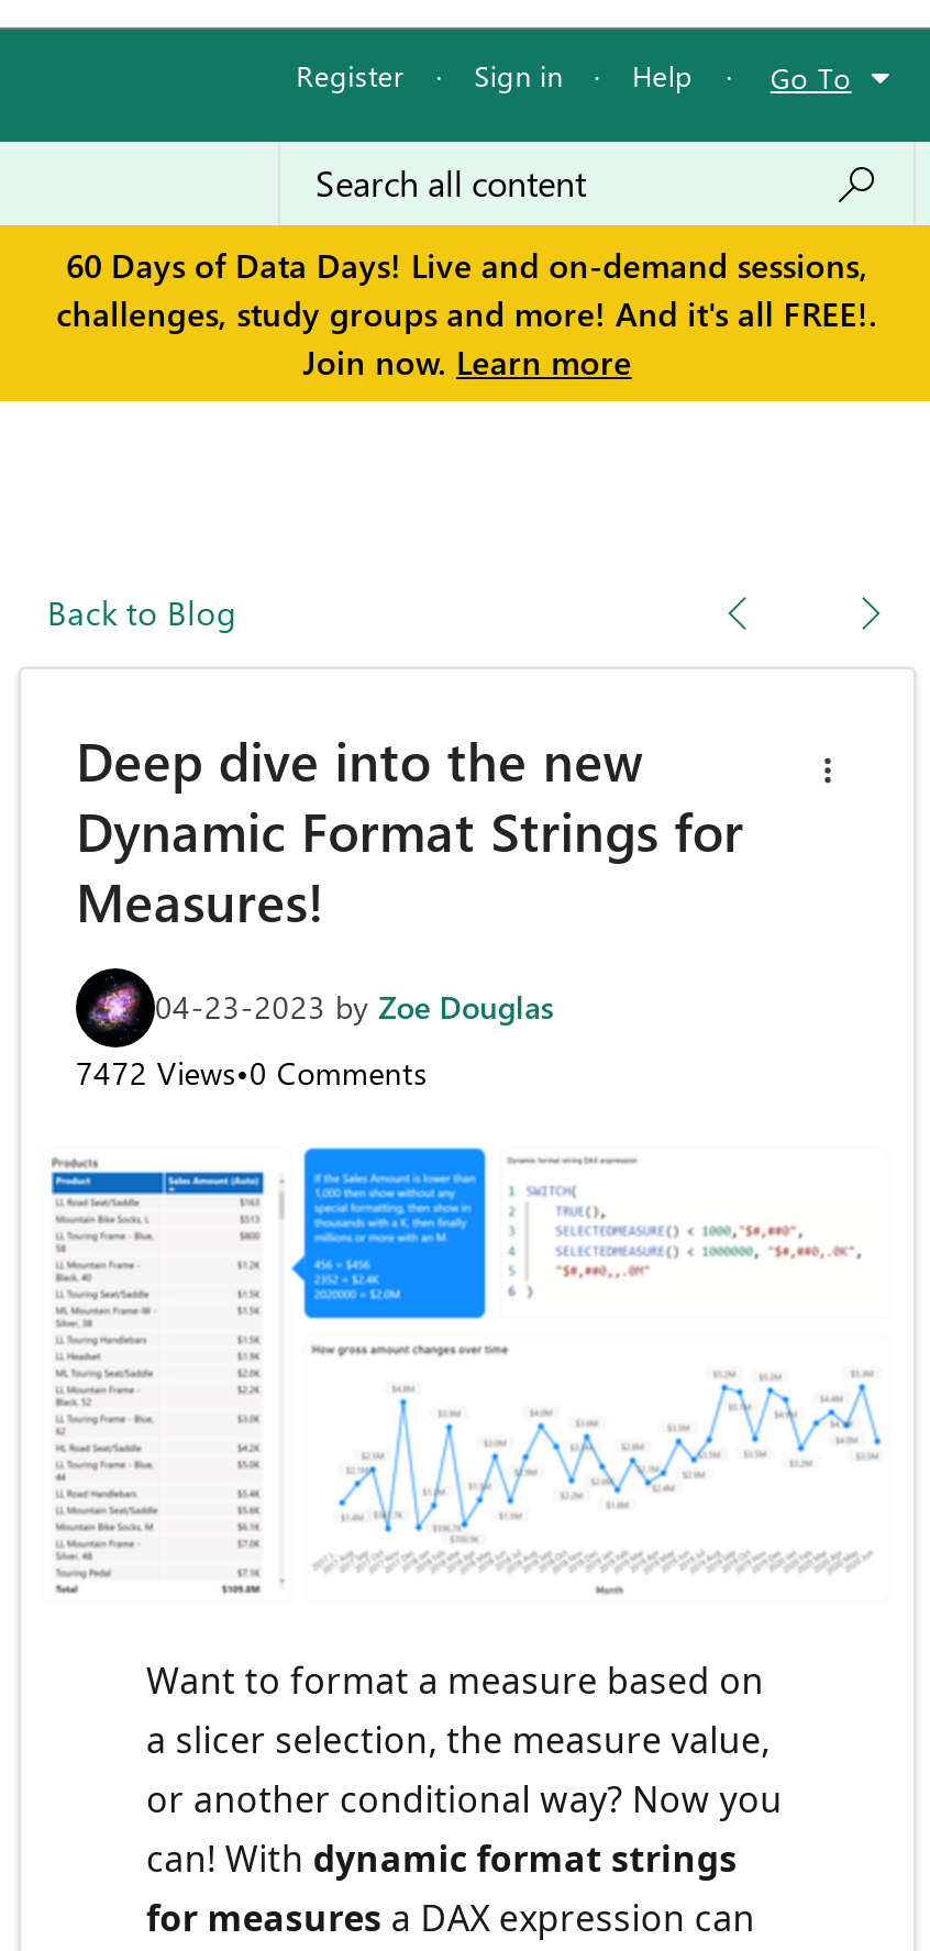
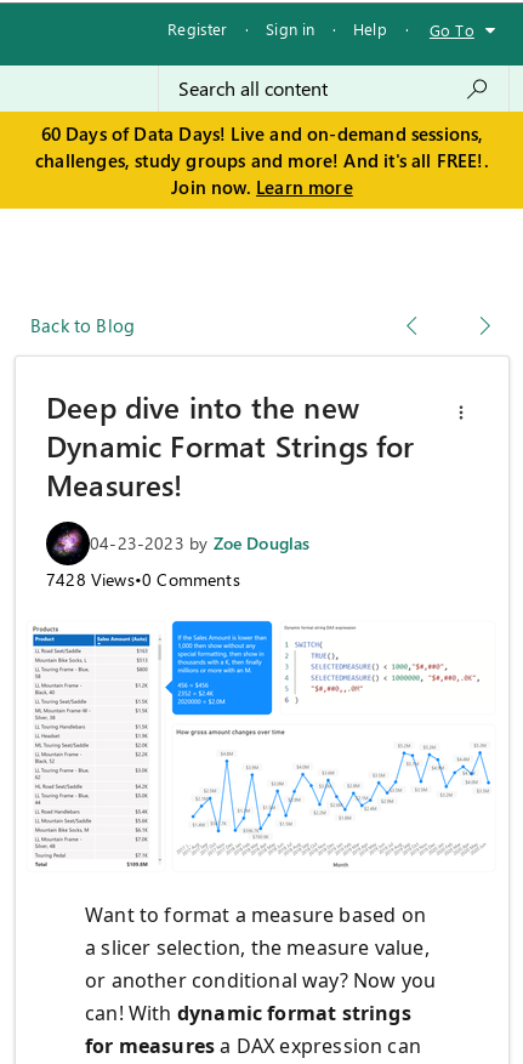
[76,1053,427,1095] 7472 Views•0 Comments -> [46,568,240,591] 7428 Views•0 Comments

